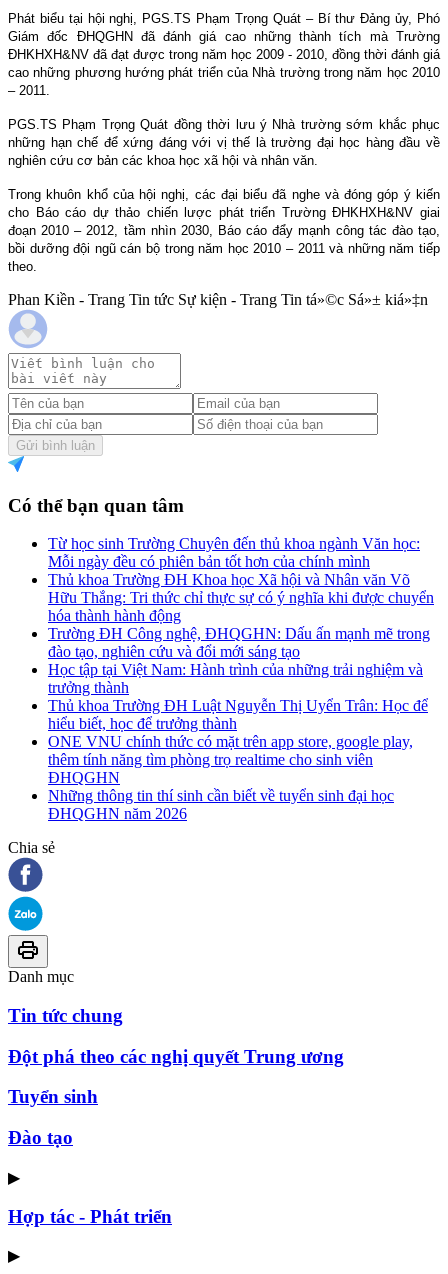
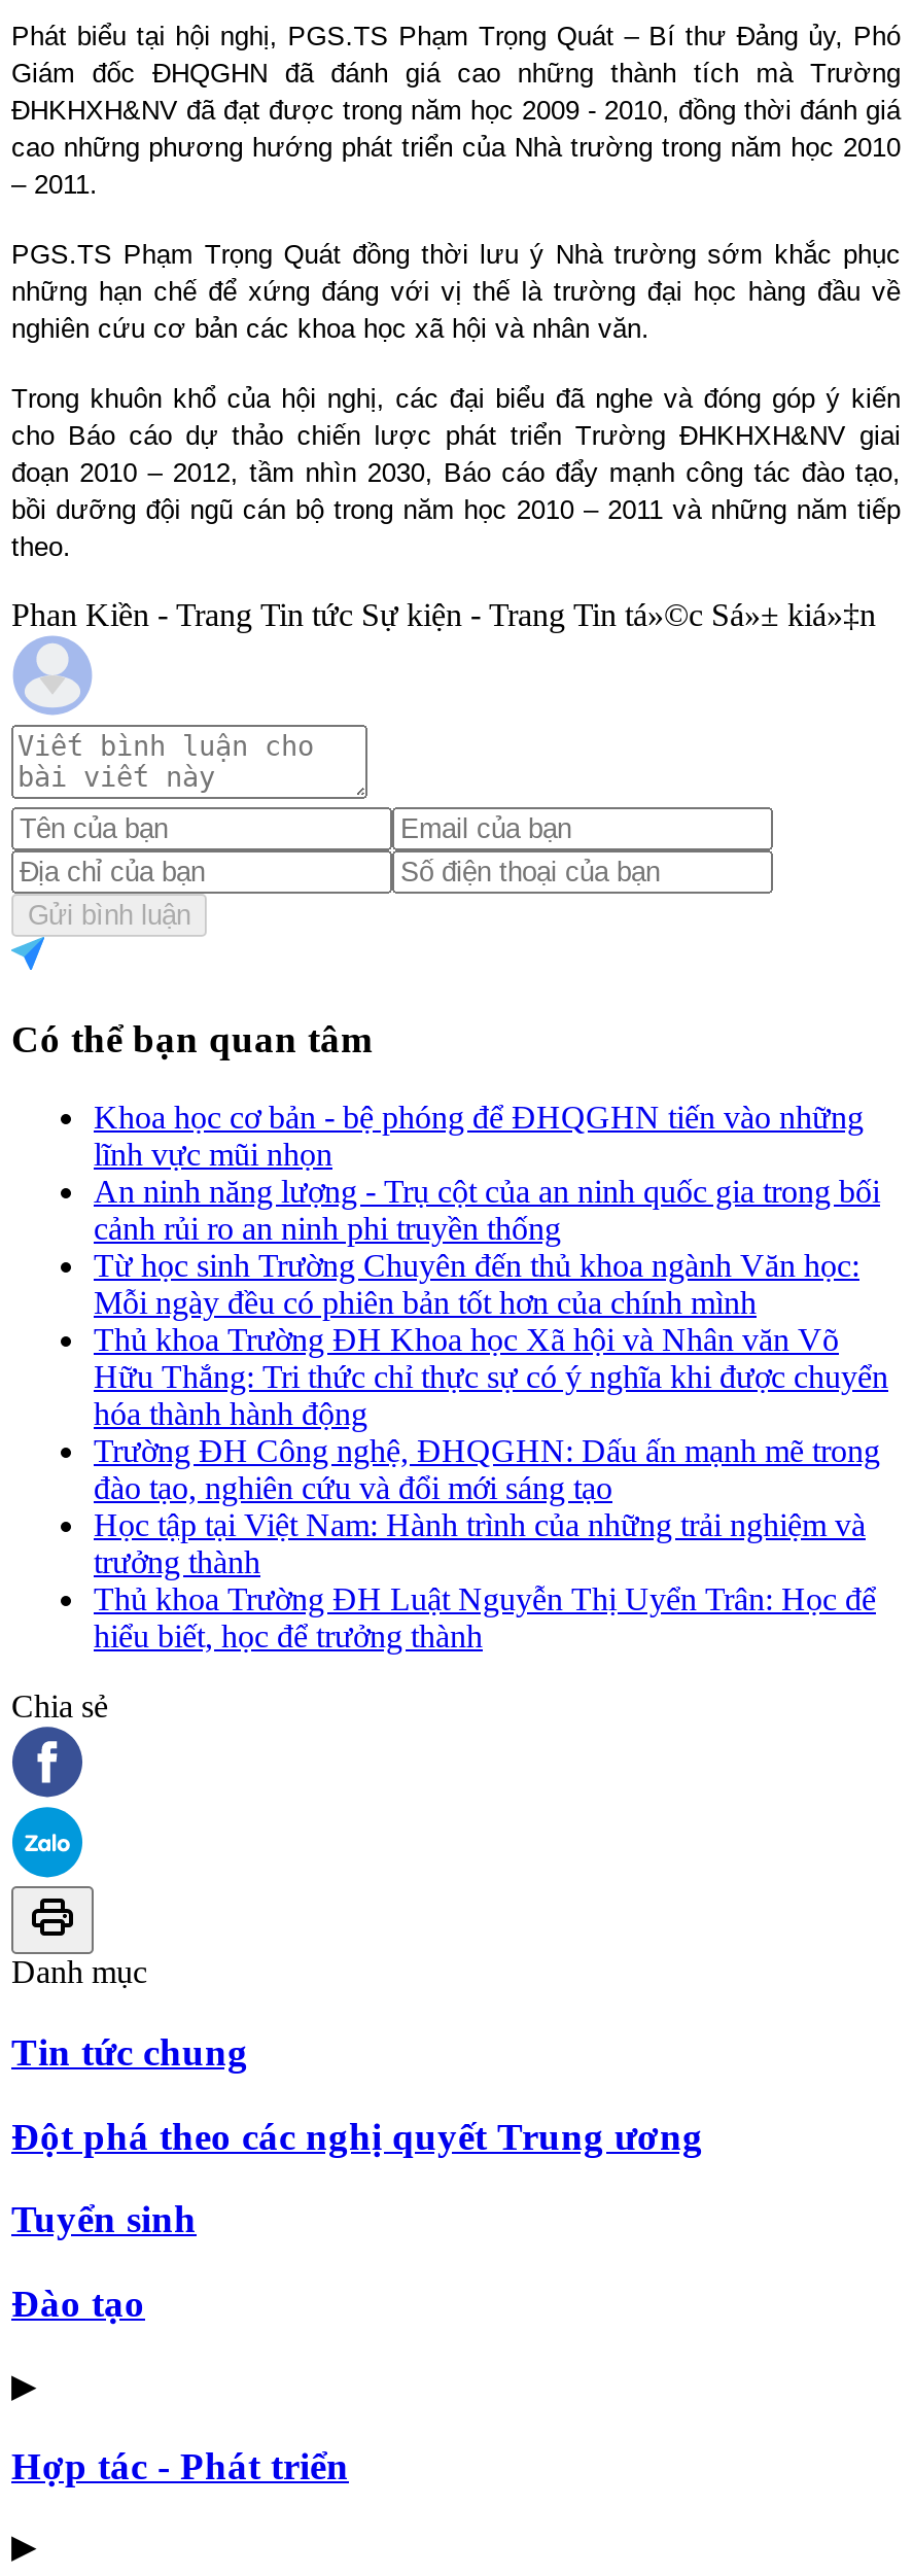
none -> [94,1100,880,1246] Khoa học cơ bản - bệ phóng để ĐHQGHN tiến vào những | lĩnh vực mũi nhọn | An ninh năng lượng - Trụ cột của an ninh quốc gia trong bối | cảnh rủi ro an ninh phi truyền thống
moved [48,535,434,732] -> [94,1248,888,1654]: Từ học sinh Trường Chuyên đến thủ khoa ngành Văn học: | Mỗi ngày đều có phiên bản tốt hơn của chính mình | Thủ khoa Trường ĐH Khoa học Xã hội và Nhân văn Võ | ... | Thủ khoa Trường ĐH Luật Nguyễn Thị Uyển Trân: Học để | hiểu biết, học để trưởng thành
[48,733,413,822] ONE VNU chính thức có mặt trên app store, google play, | thêm tính năng tìm phòng trọ realtime cho sinh viên | ĐHQGHN | Những thông tin thí sinh cần biết về tuyển sinh đại học | ĐHQGHN năm 2026 -> none

